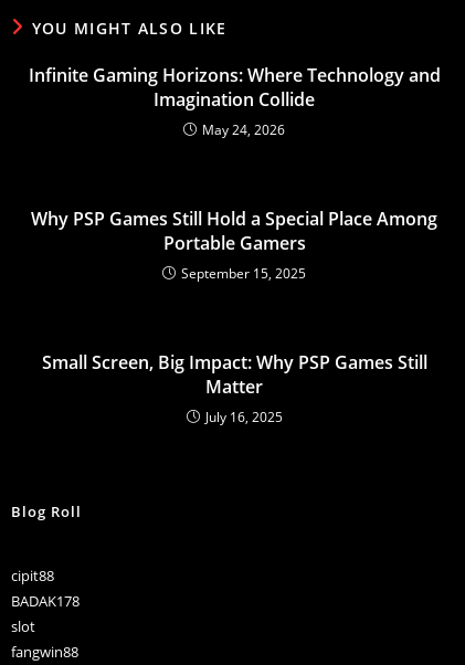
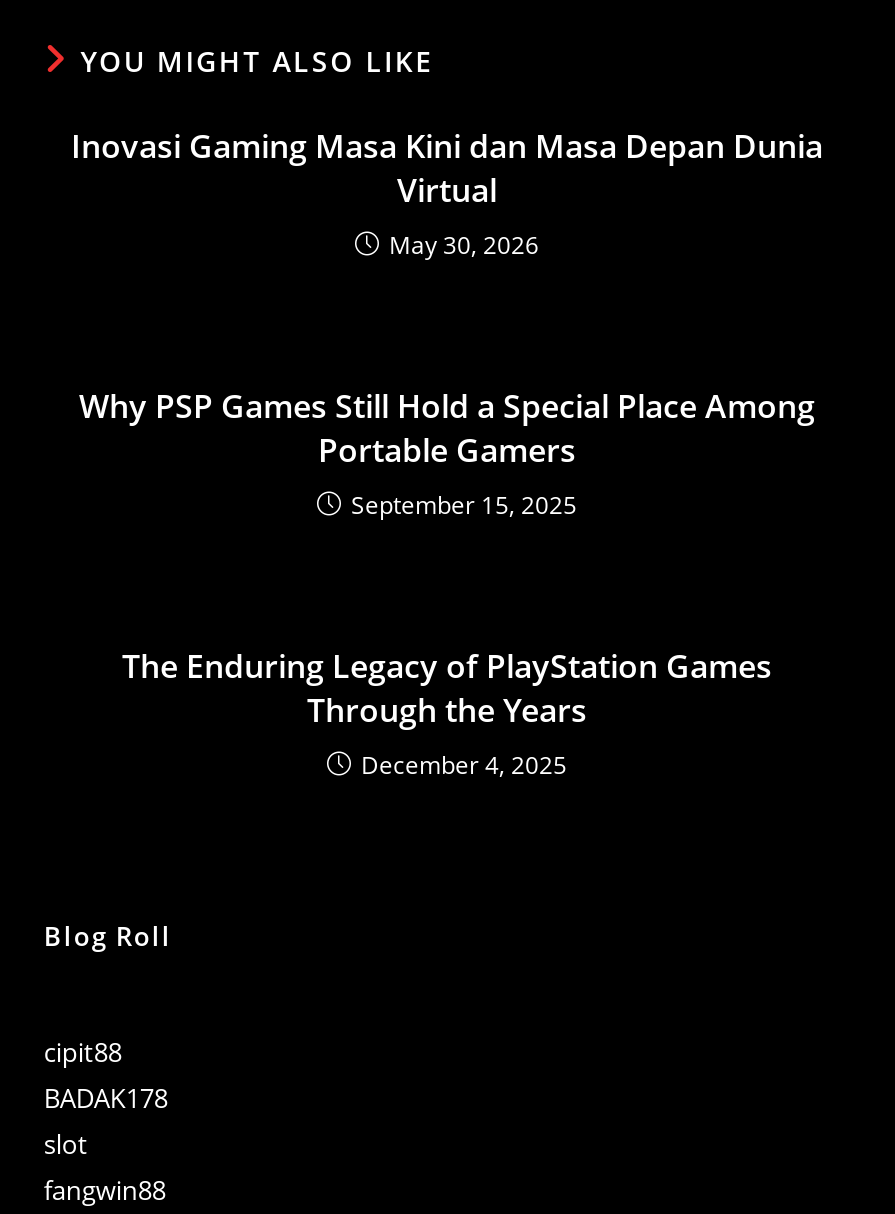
[28,64,440,140] Infinite Gaming Horizons: Where Technology and | Imagination Collide | May 24, 2026 -> [71,125,823,263] Inovasi Gaming Masa Kini dan Masa Depan Dunia | Virtual | May 30, 2026
[41,351,427,427] Small Screen, Big Impact: Why PSP Games Still | Matter | July 16, 2025 -> [122,645,772,783] The Enduring Legacy of PlayStation Games | Through the Years | December 4, 2025

